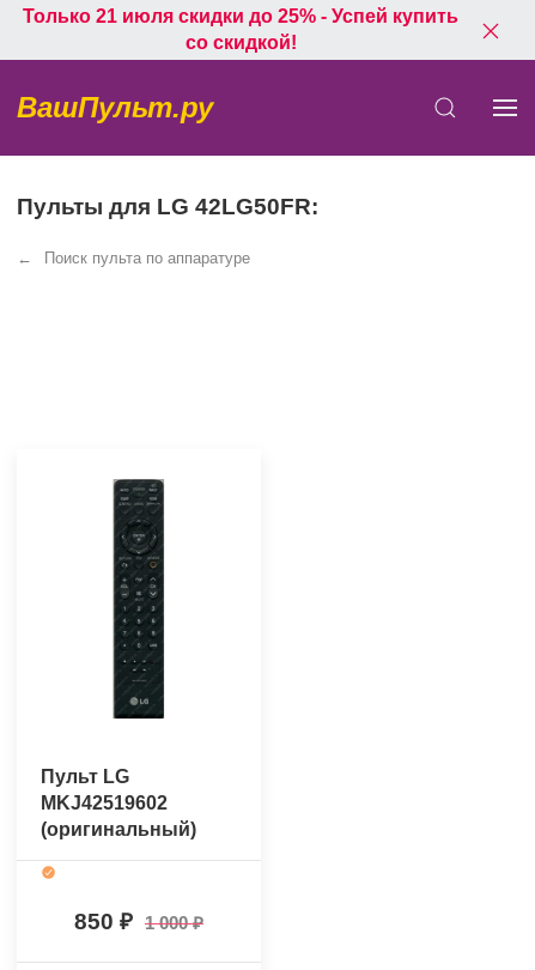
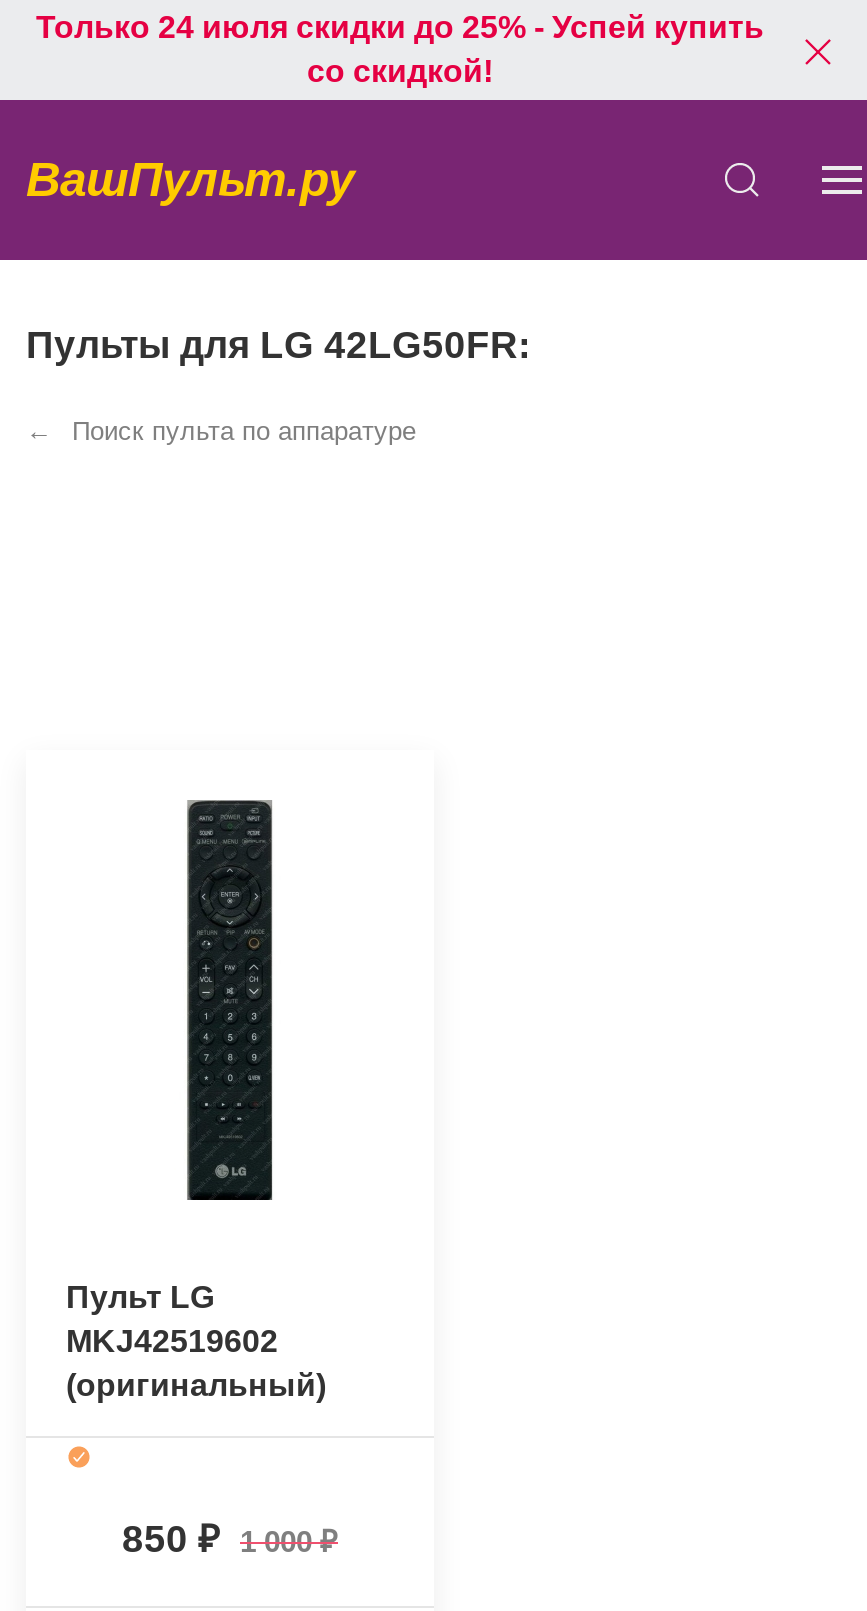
[23,6,458,26] Только 21 июля скидки до 25% - Успей купить -> [36,10,764,44] Только 24 июля скидки до 25% - Успей купить

